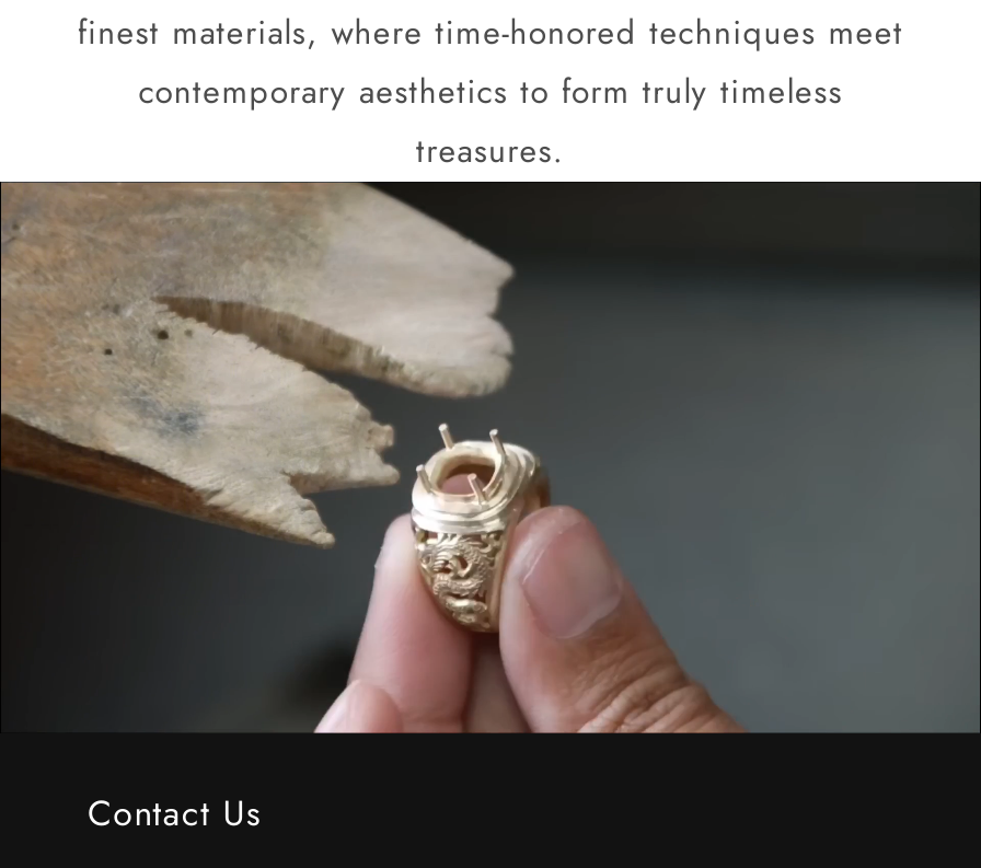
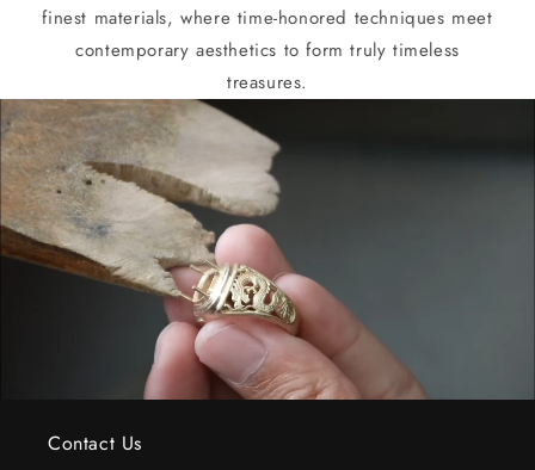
[265,412,773,733] [image] -> [143,223,424,400] [image]

